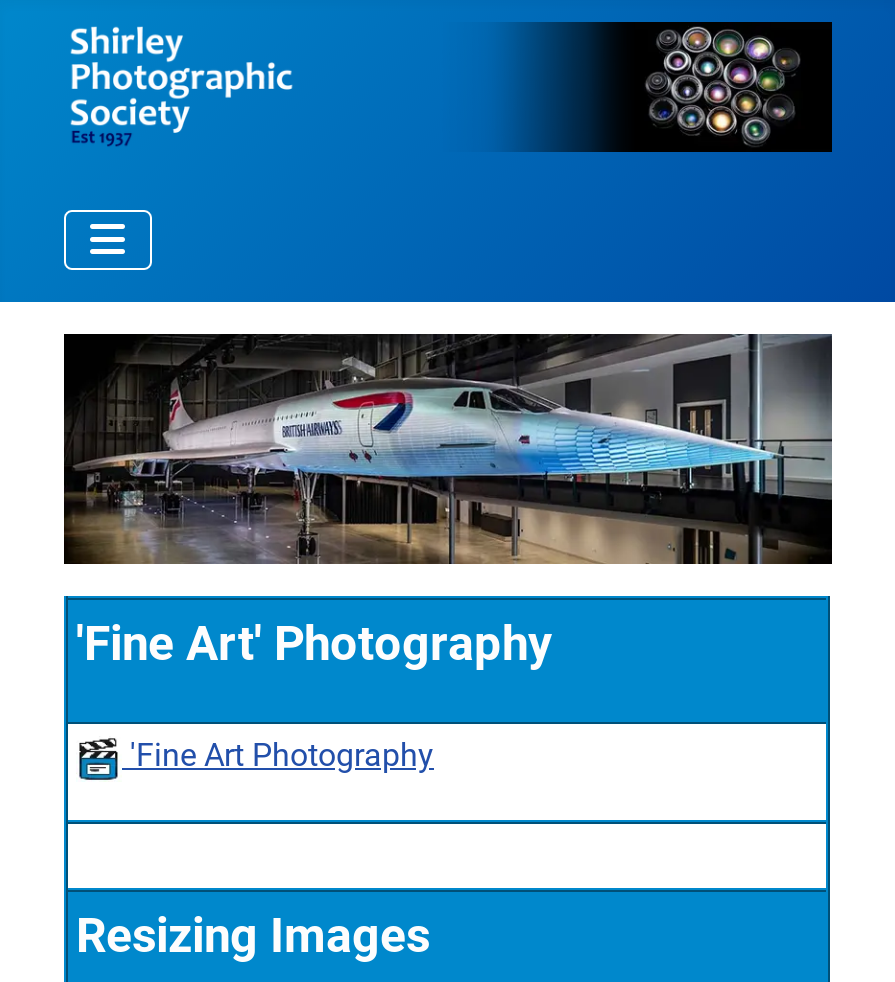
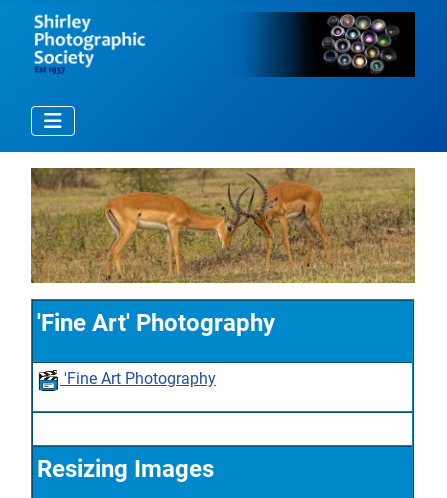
[62,332,834,566] [image] -> [30,167,416,284] [image]

